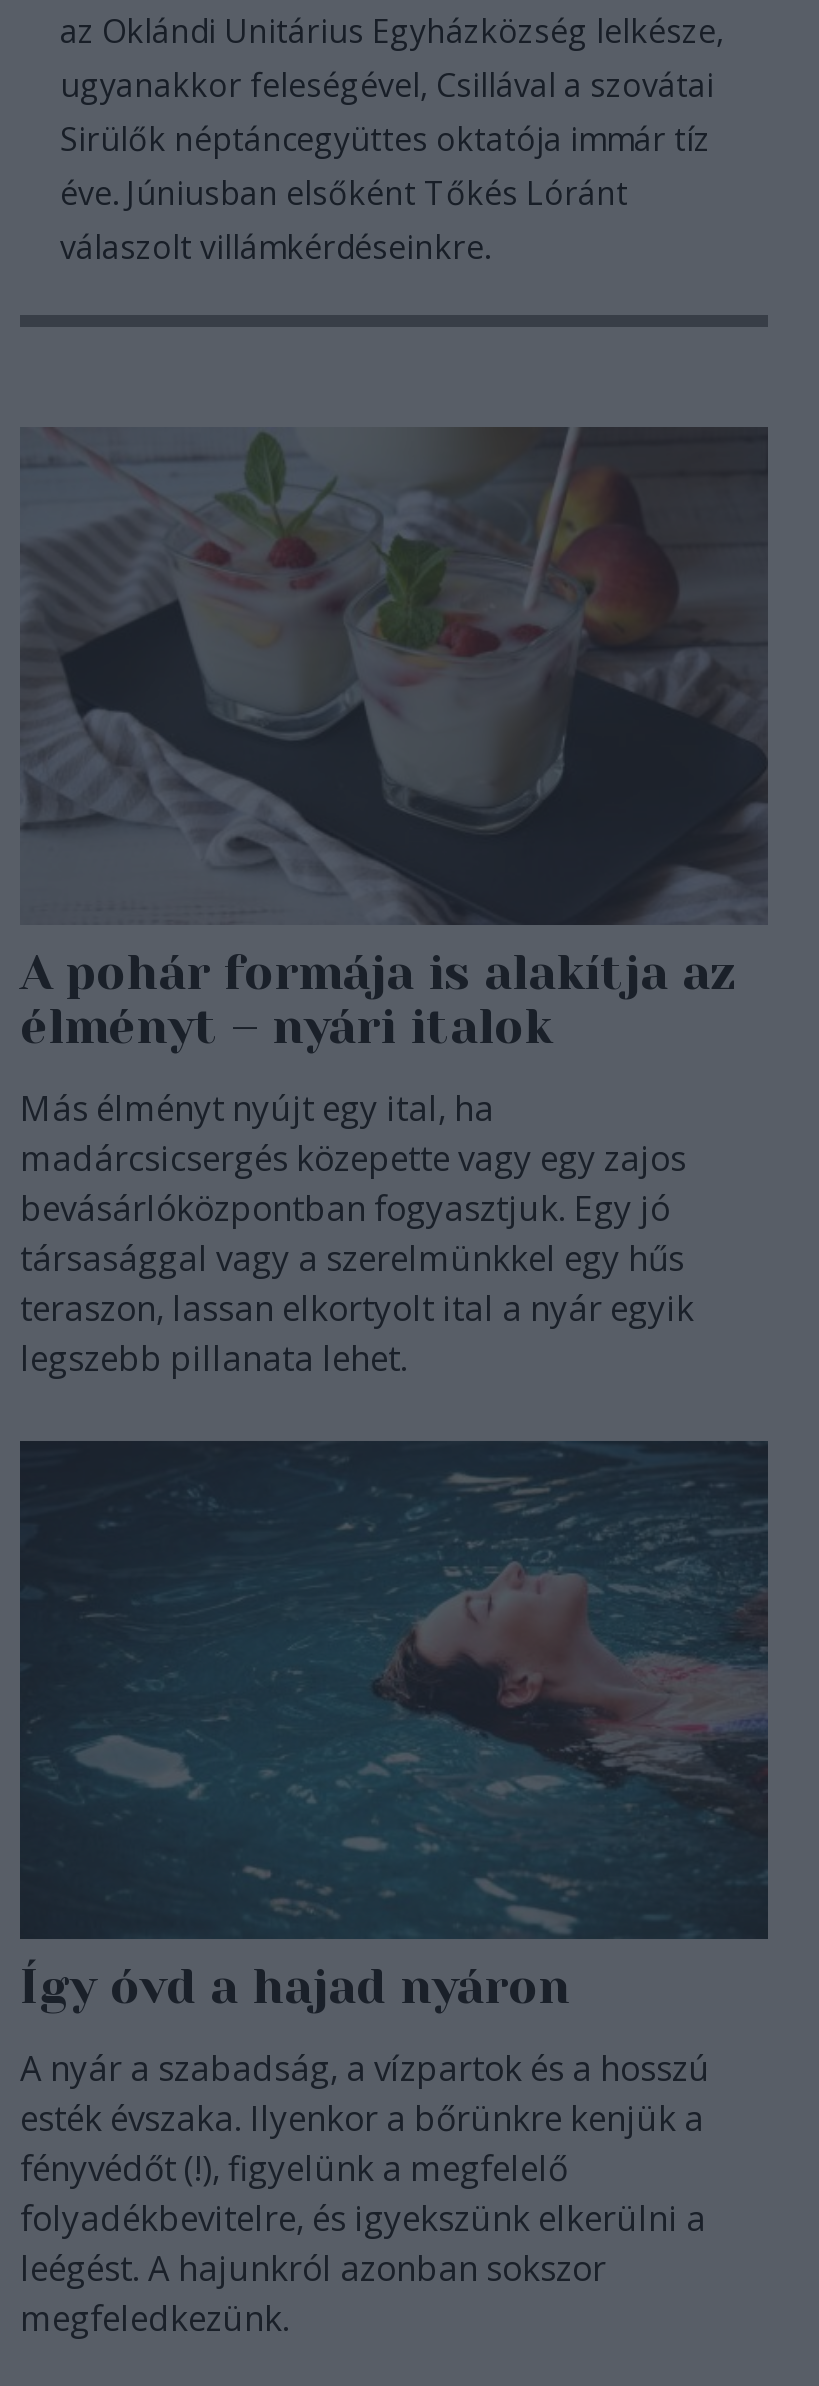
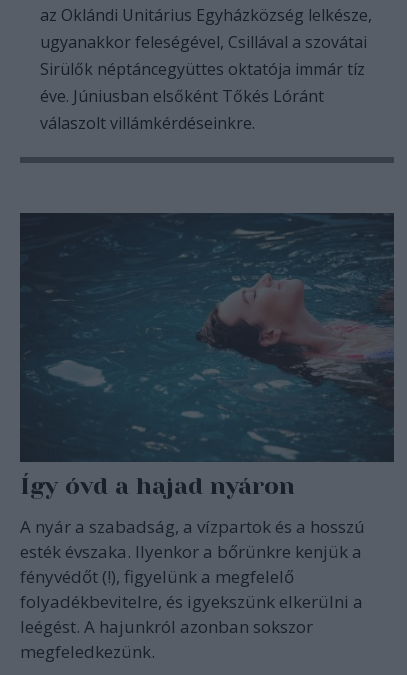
[20,426,768,1380] [image] | A pohár formája is alakítja az | élményt – nyári italok | Más élményt nyújt egy ital, ha | madárcsicsergés közepette vagy egy zajos | bevásárlóközpontban fogyasztjuk. Egy jó | társasággal vagy a szerelmünkkel egy hűs | teraszon, lassan elkortyolt ital a nyár egyik | legszebb pillanata lehet. -> none

